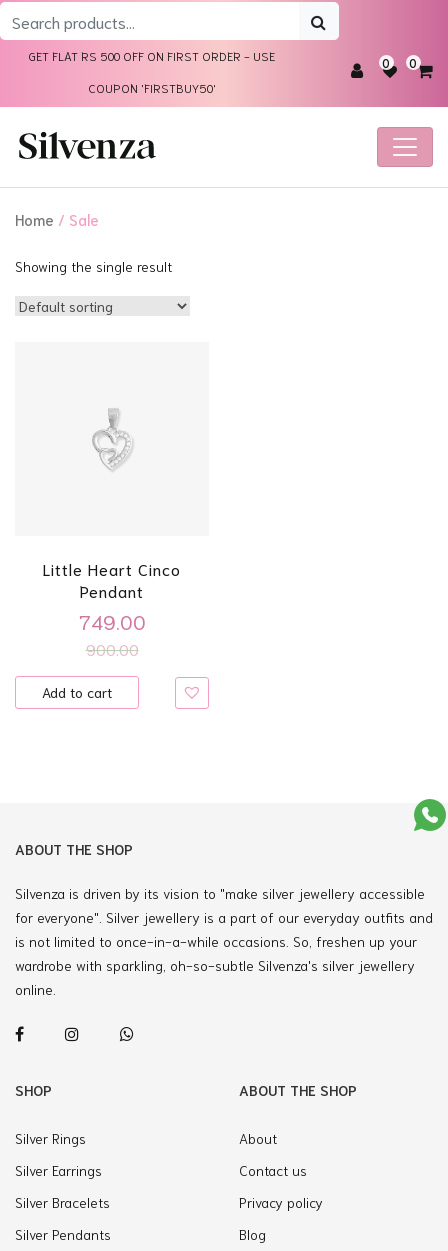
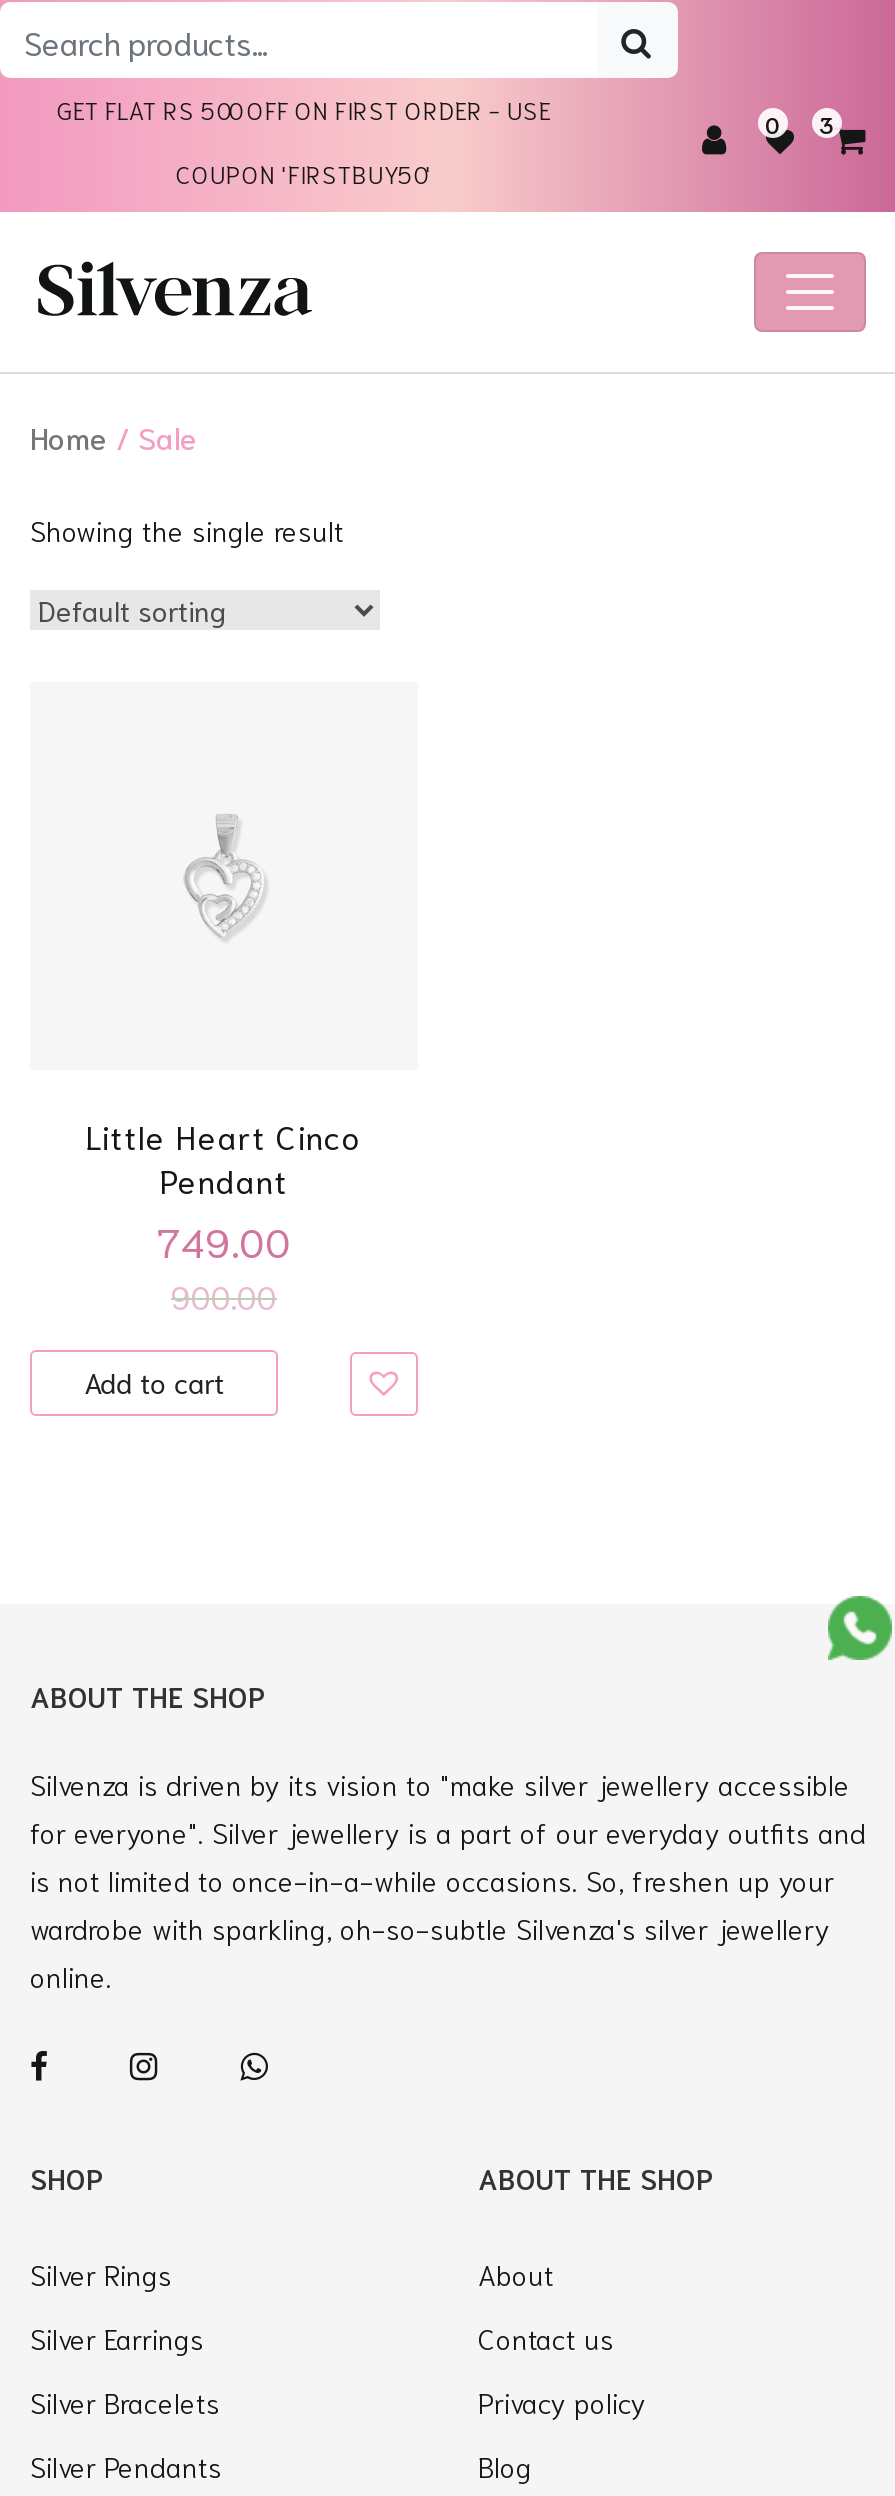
[382,56,417,70] 0 0 -> [765,110,835,138] 0 3

